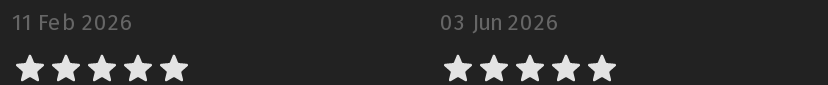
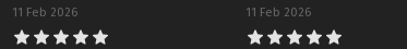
[440,10,558,36] 03 Jun 2026 -> [246,5,311,19] 11 Feb 2026

